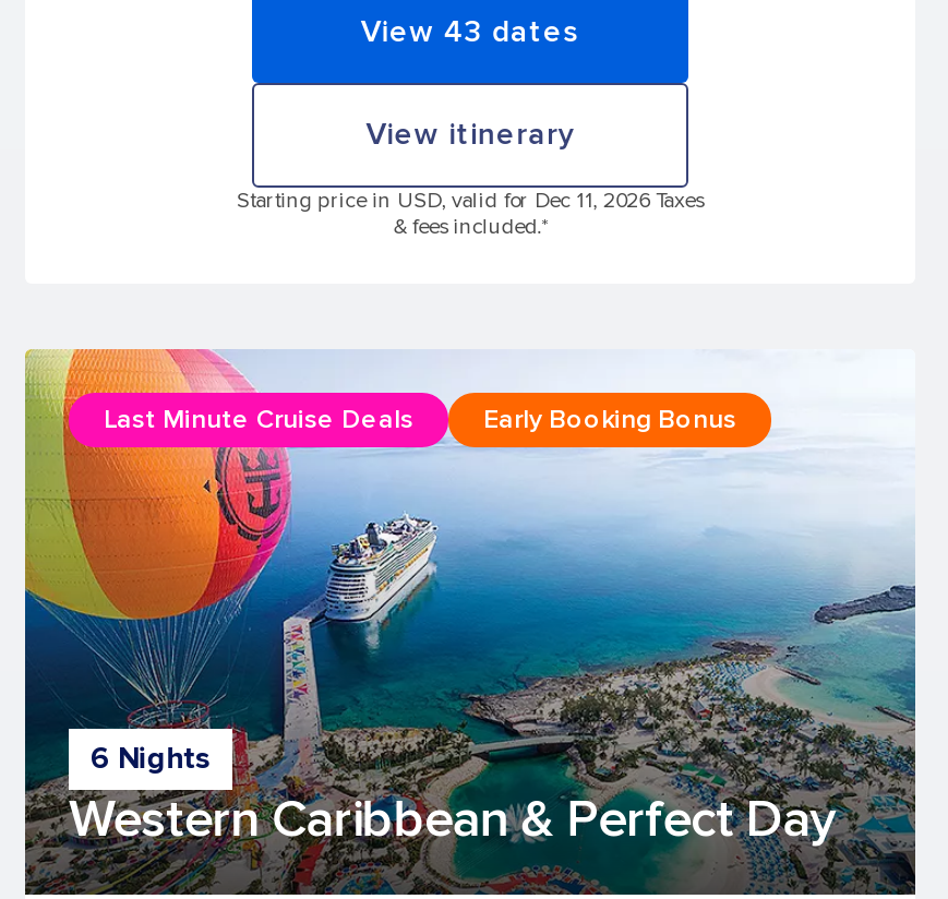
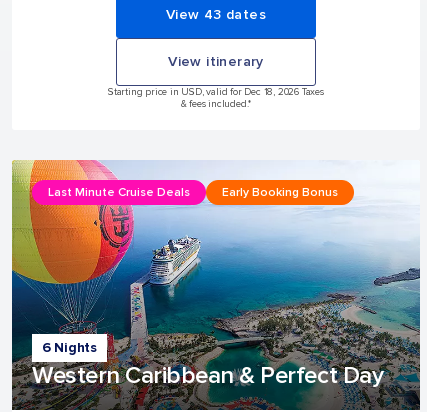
[237,187,703,213] Starting price in USD, valid for Dec 11, 2026 Taxes -> [108,86,324,98] Starting price in USD, valid for Dec 18, 2026 Taxes

